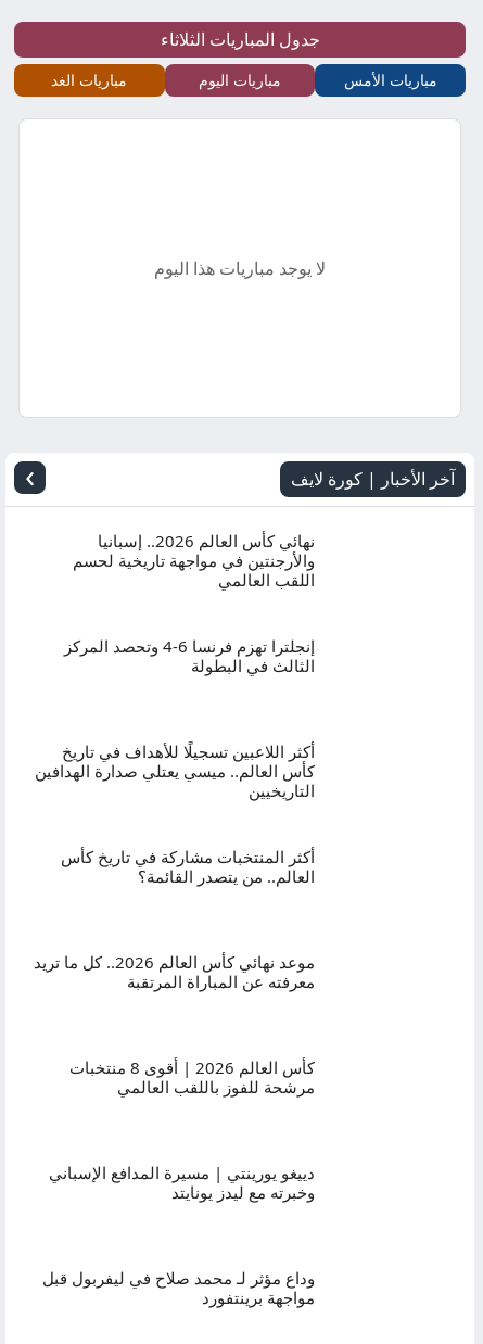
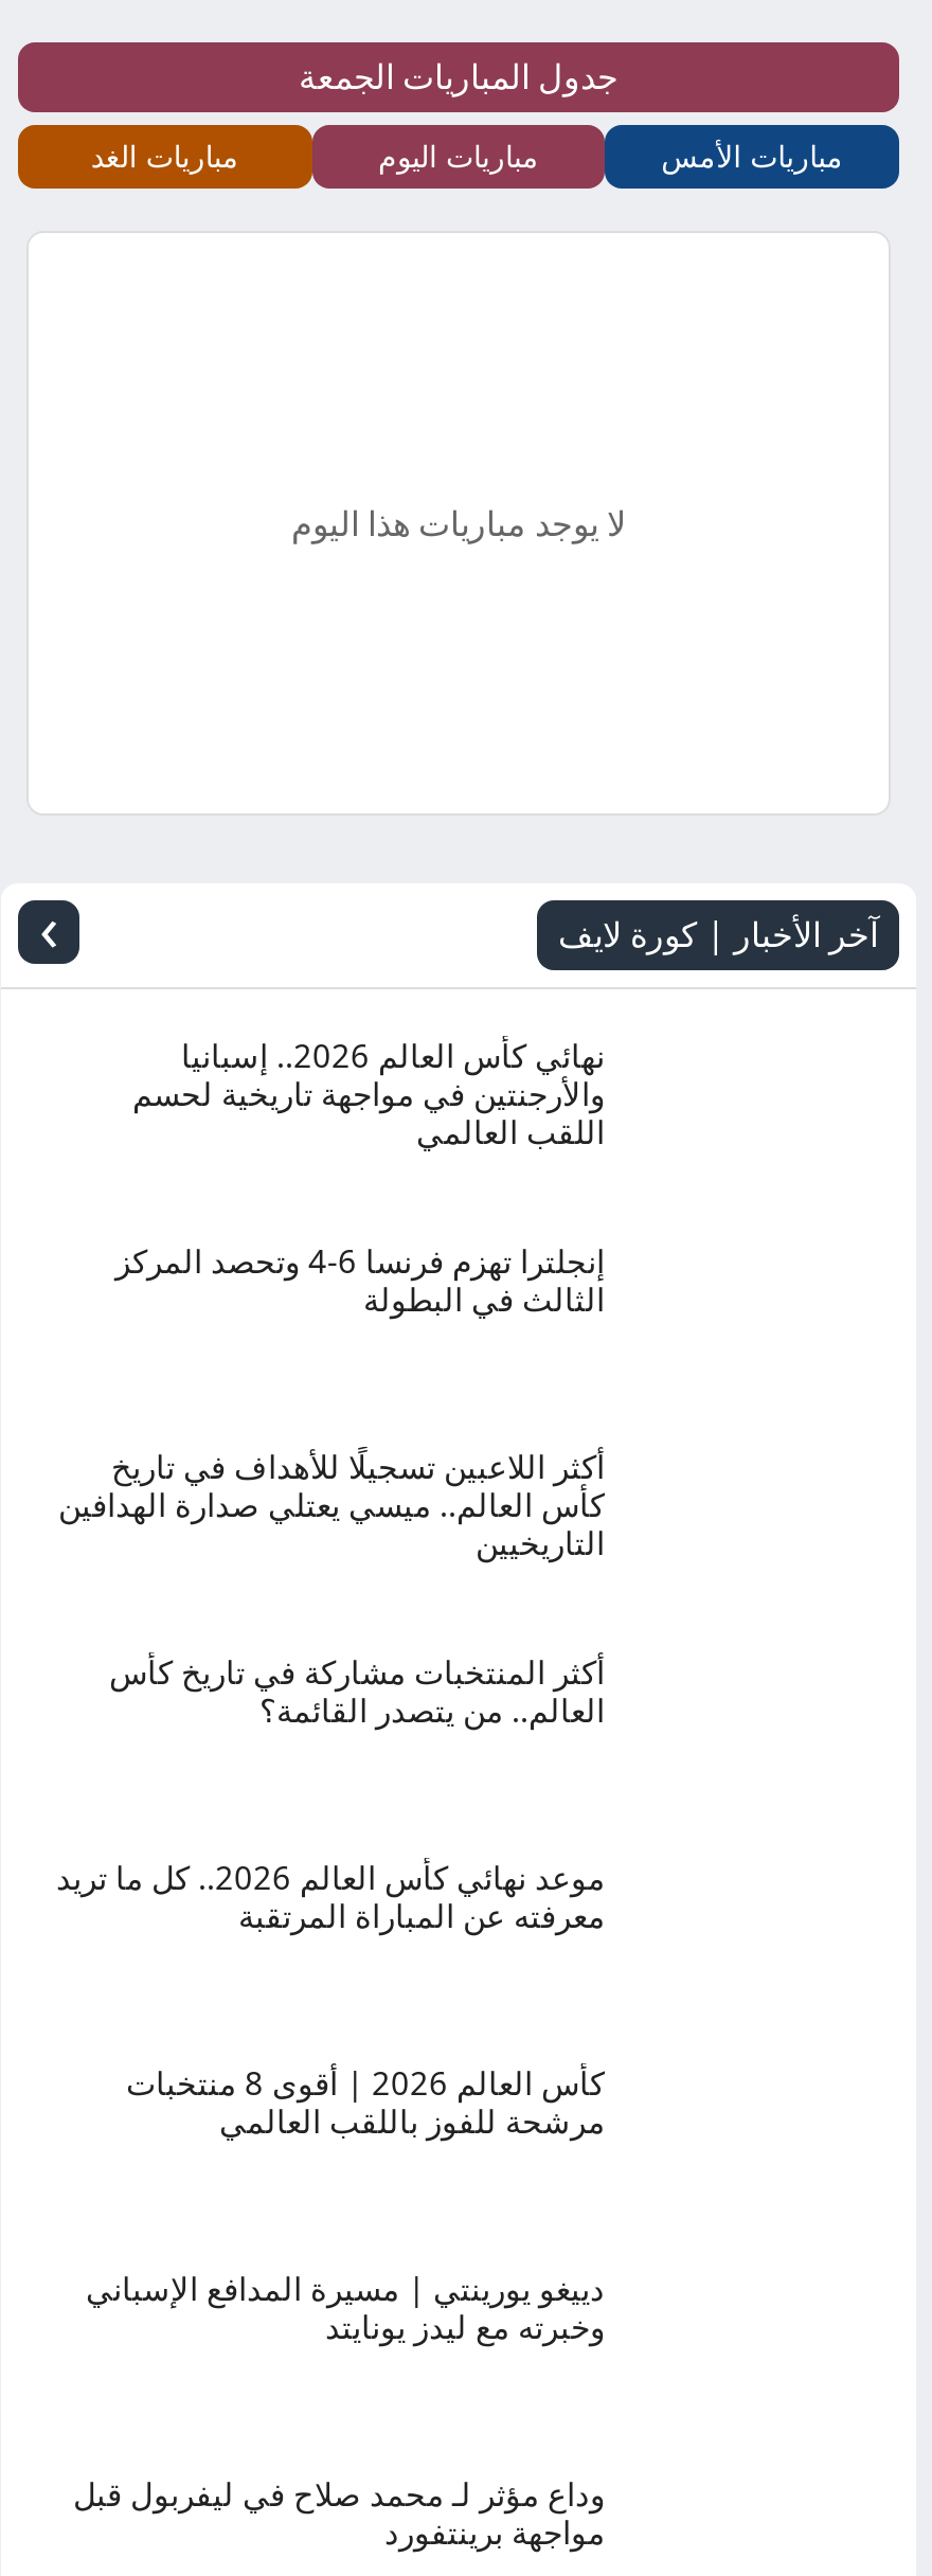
[160,27,320,51] جدول المباريات الثلاثاء -> [299,53,619,100] جدول المباريات الجمعة

